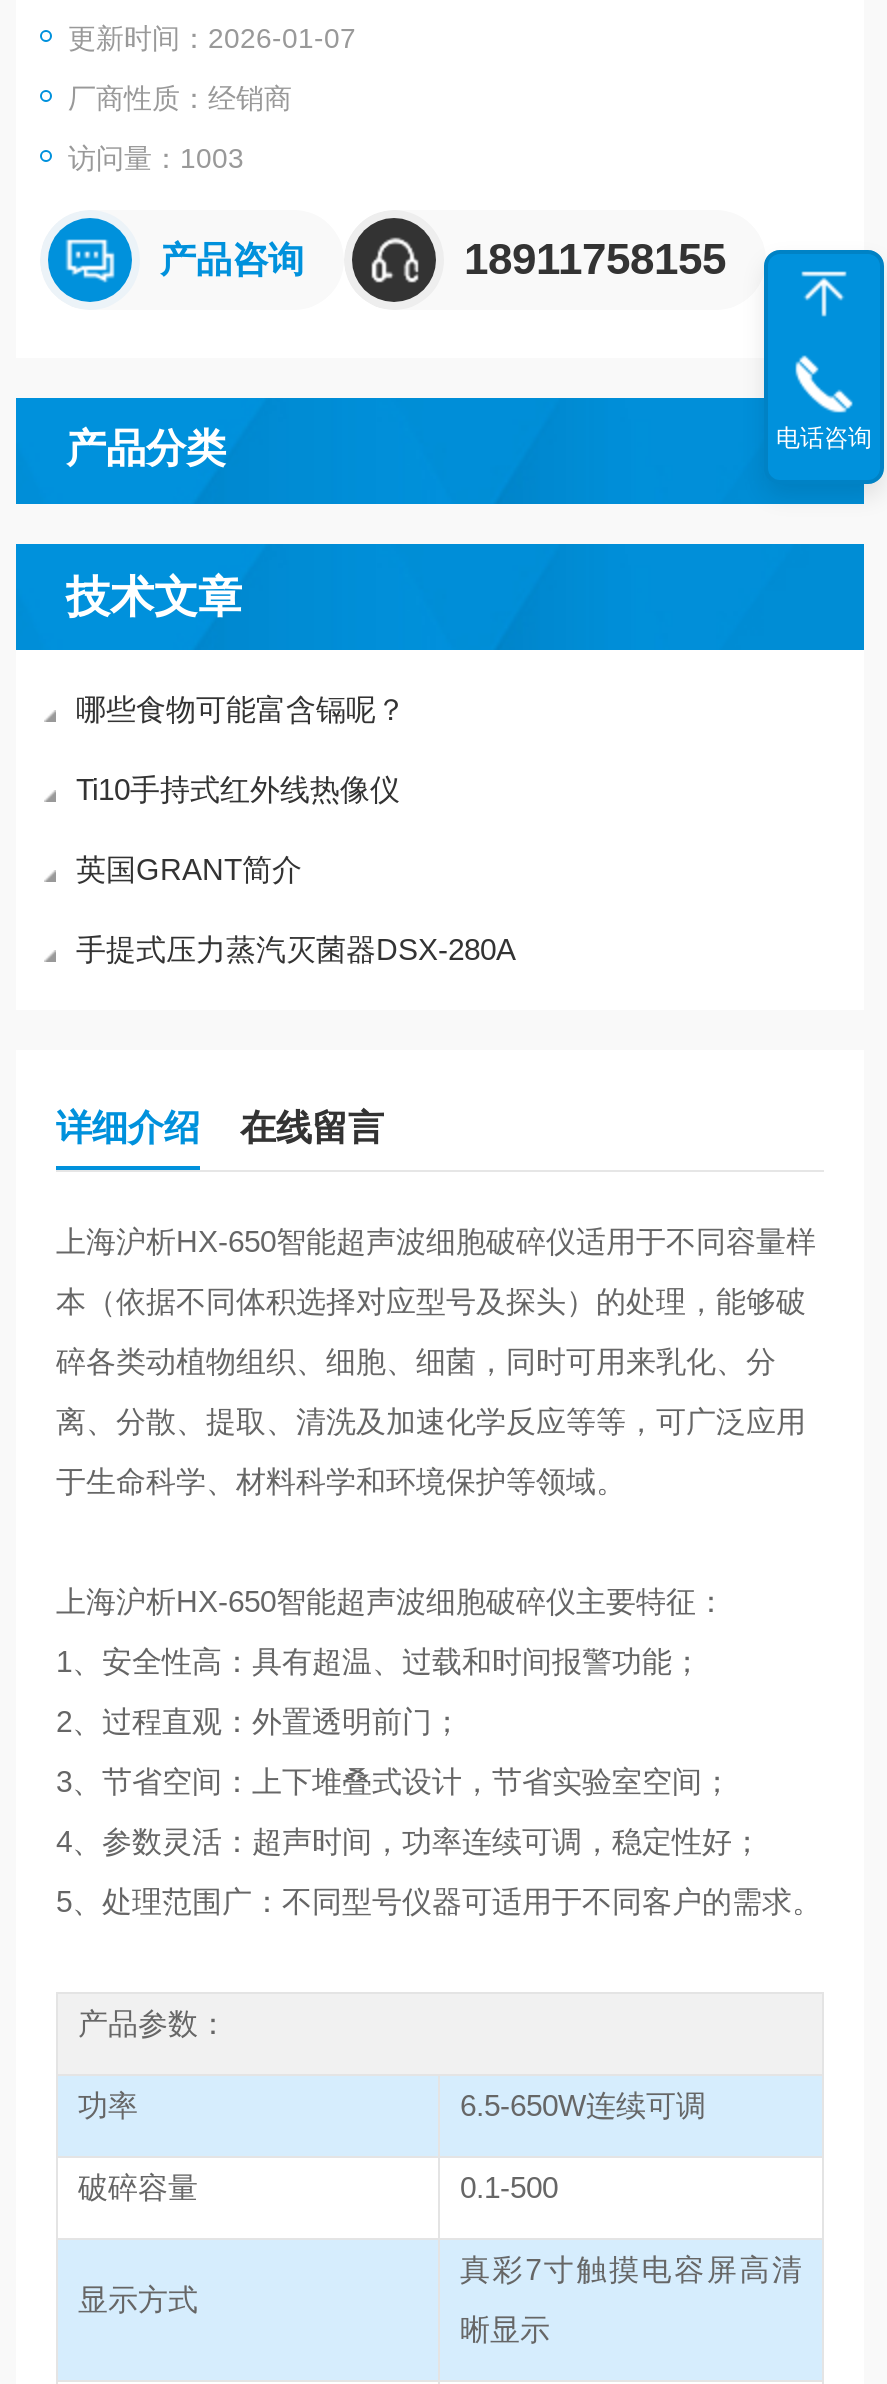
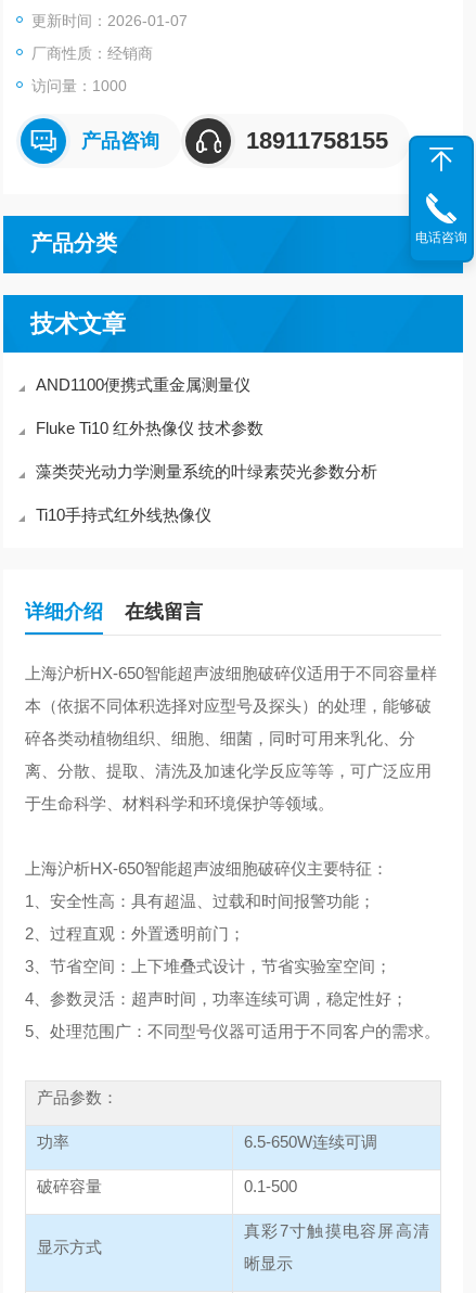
[68,142,244,174] 访问量：1003 -> [31,77,127,94] 访问量：1000
[76,692,406,726] 哪些食物可能富含镉呢？ -> [36,375,377,481] AND1100便携式重金属测量仪 | Fluke Ti10 红外热像仪 技术参数 | 藻类荧光动力学测量系统的叶绿素荧光参数分析
moved [76,772,400,806] -> [36,505,211,524]: Ti10手持式红外线热像仪
[76,852,516,966] 英国GRANT简介 | 手提式压力蒸汽灭菌器DSX-280A -> none

